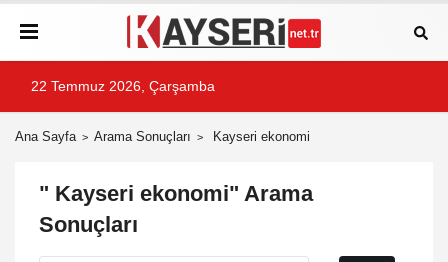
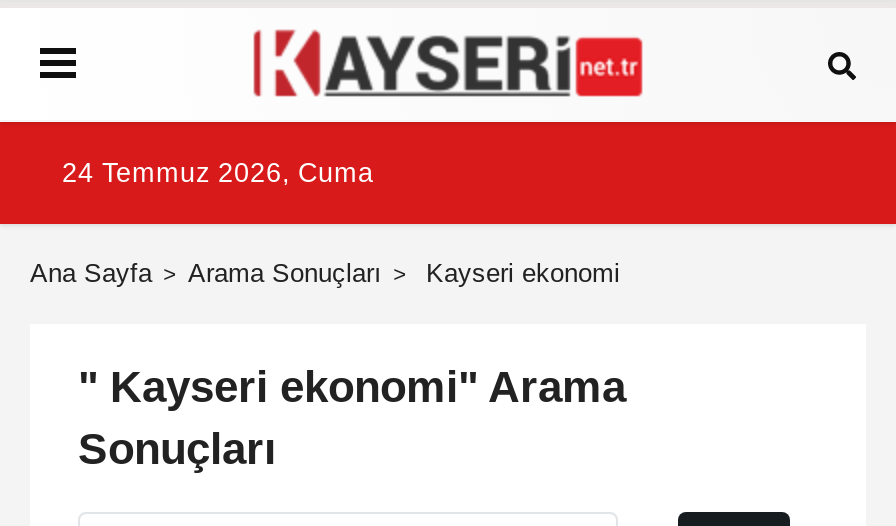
[31,79,215,94] 22 Temmuz 2026, Çarşamba -> [62,158,374,188] 24 Temmuz 2026, Cuma

